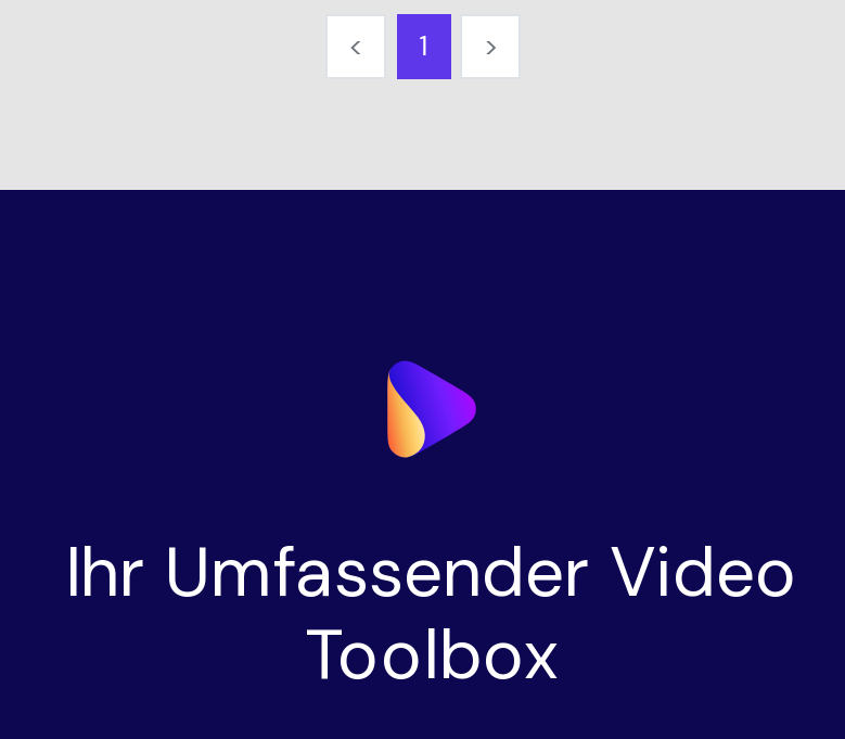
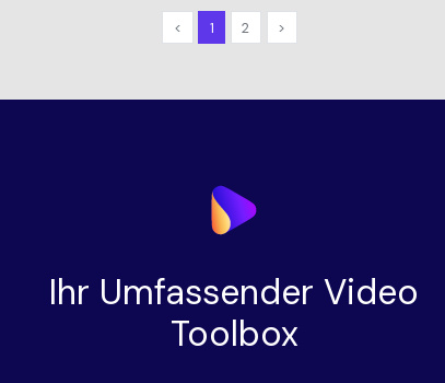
none -> [242,18,250,37] 2

